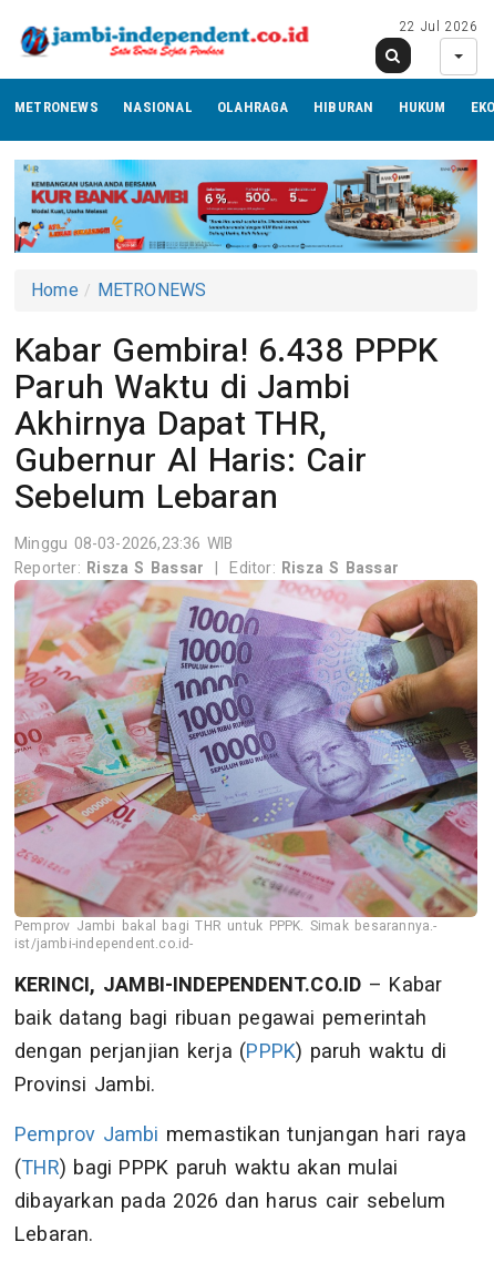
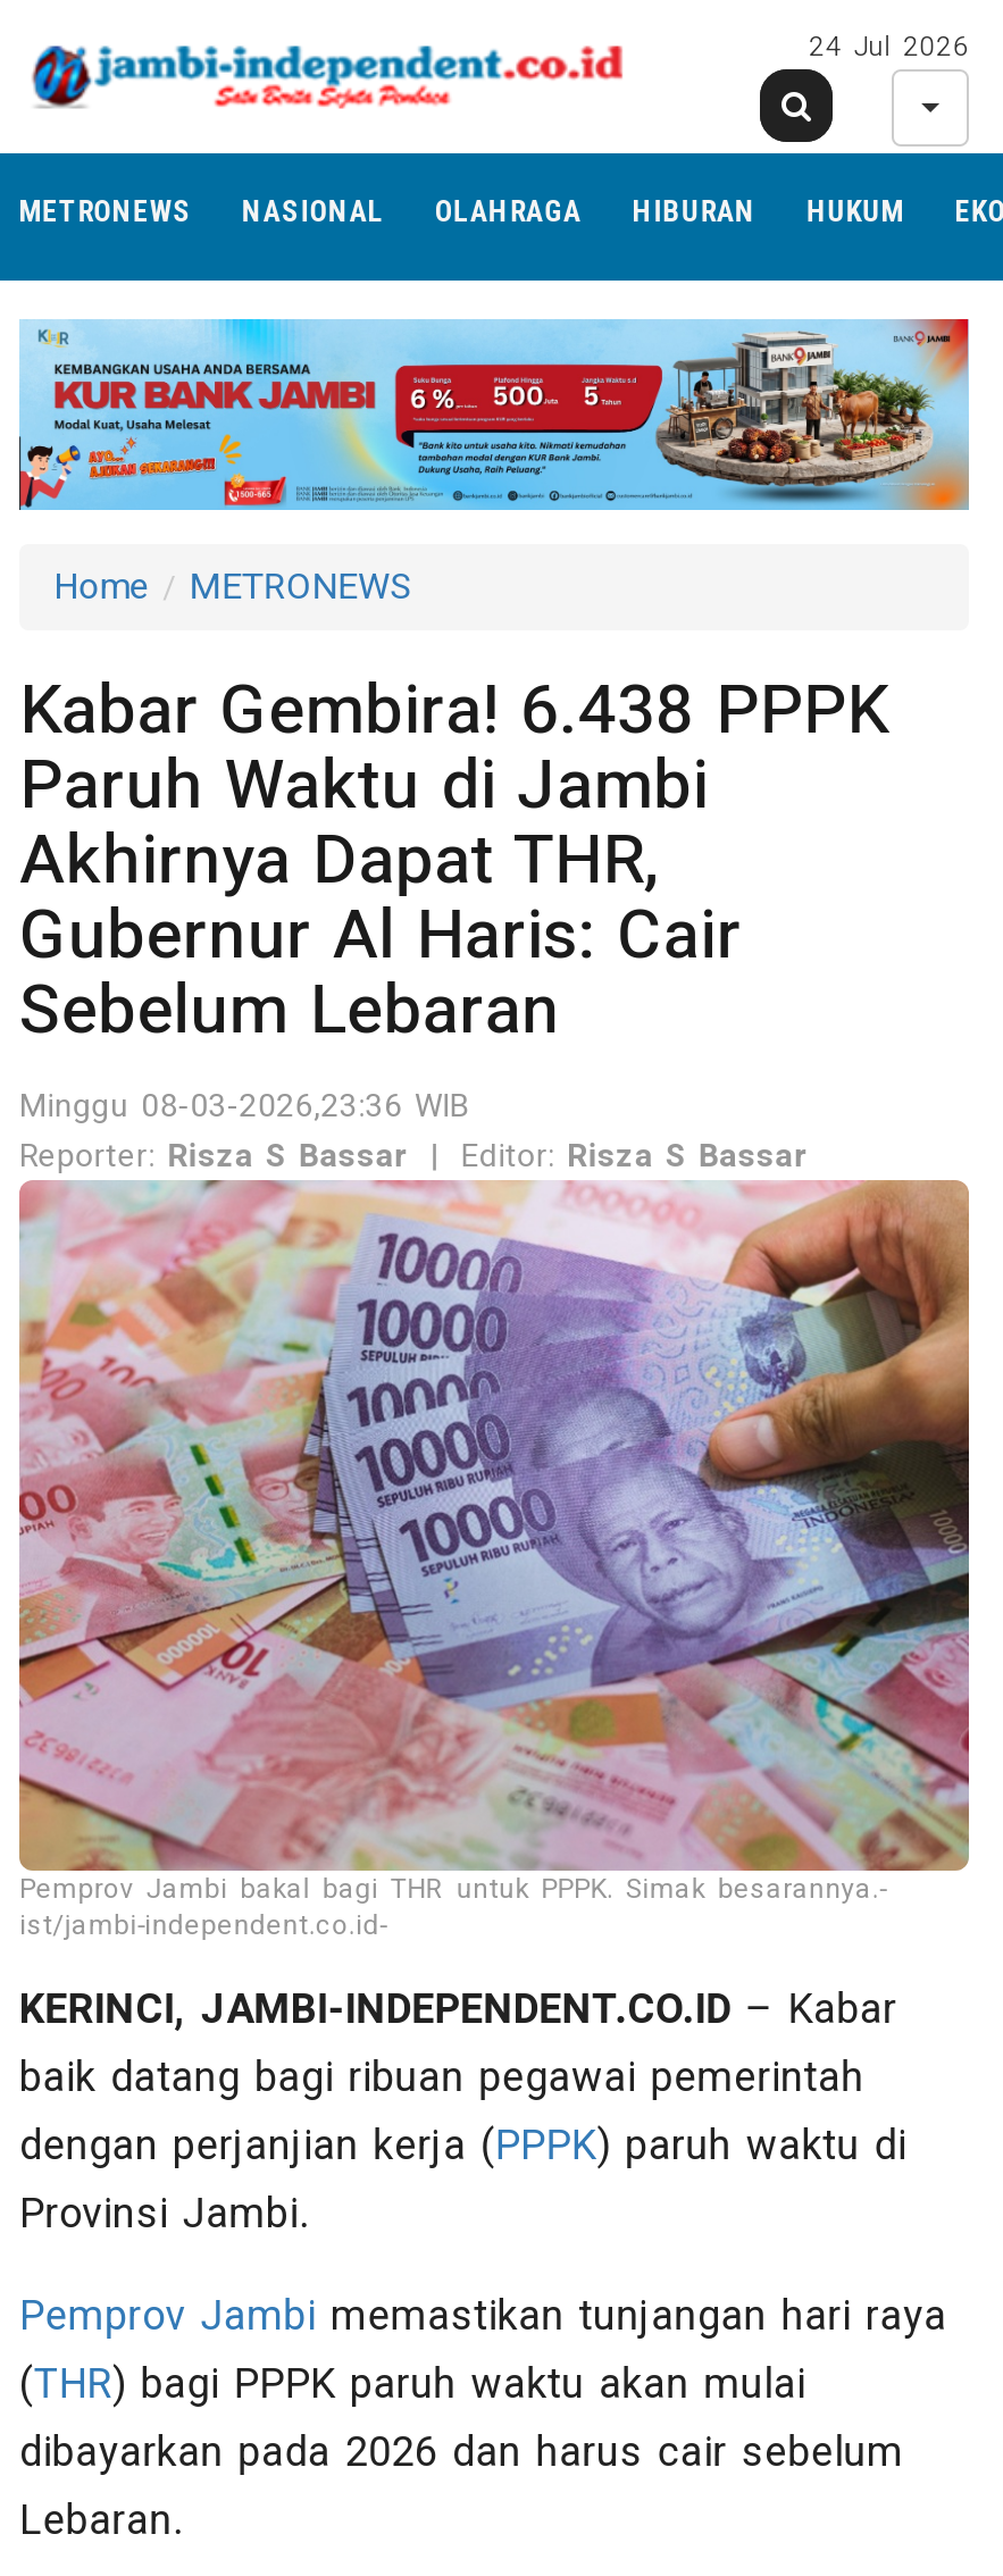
[399,18,477,37] 22 Jul 2026 -> [809,28,969,67] 24 Jul 2026

